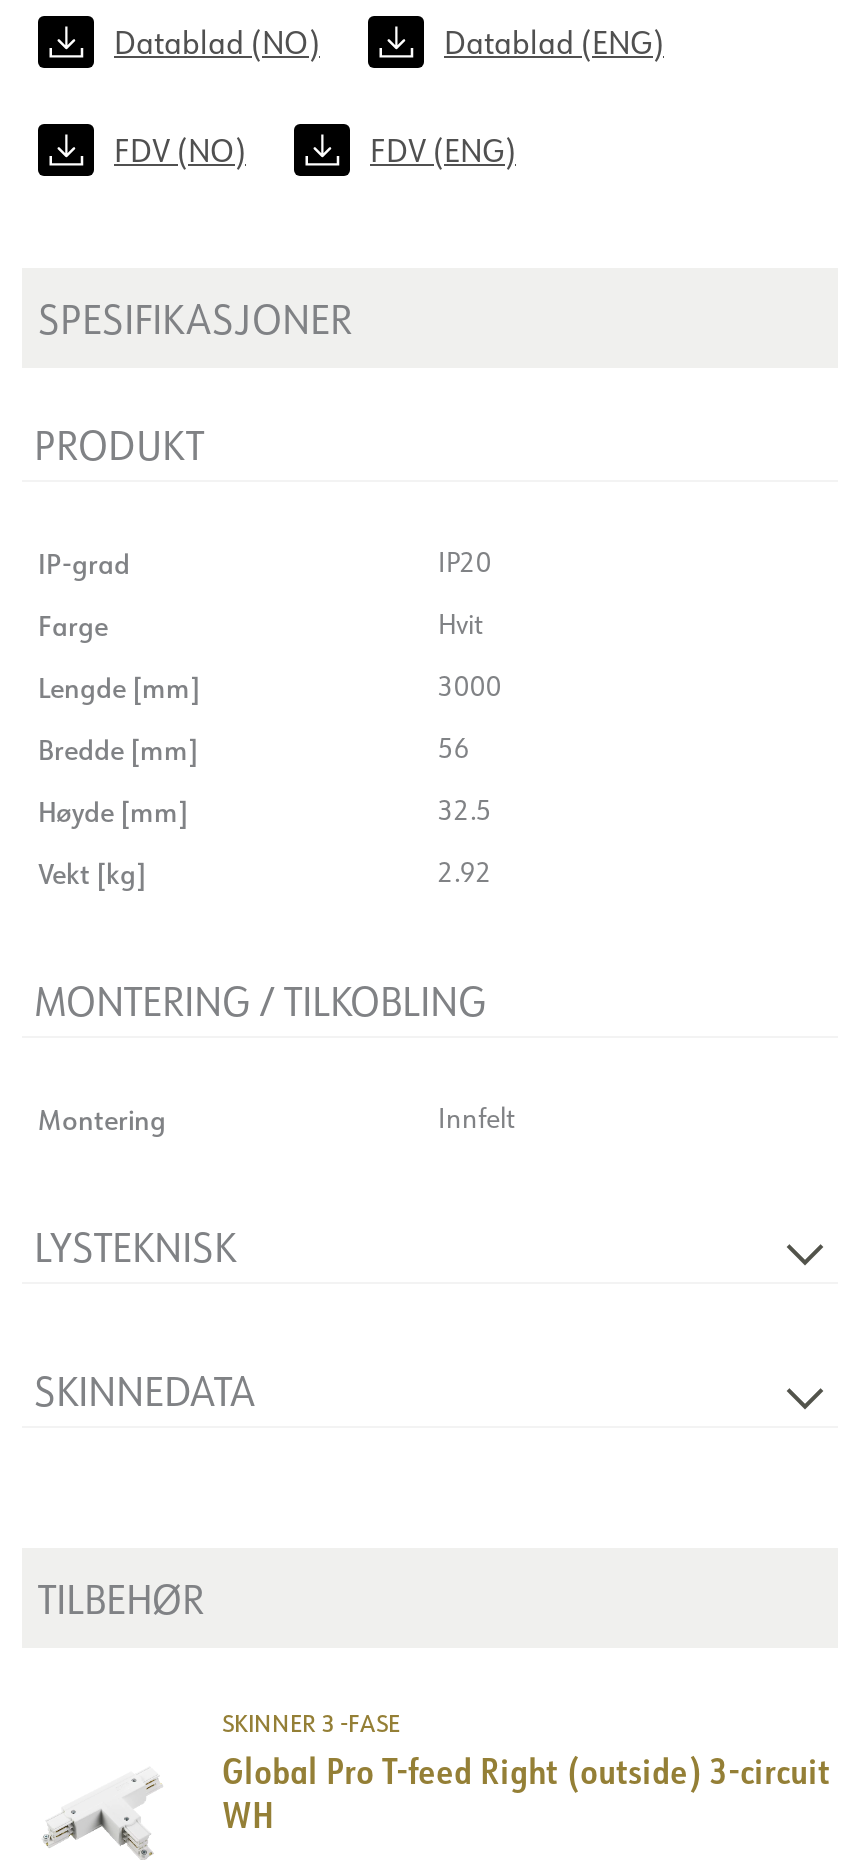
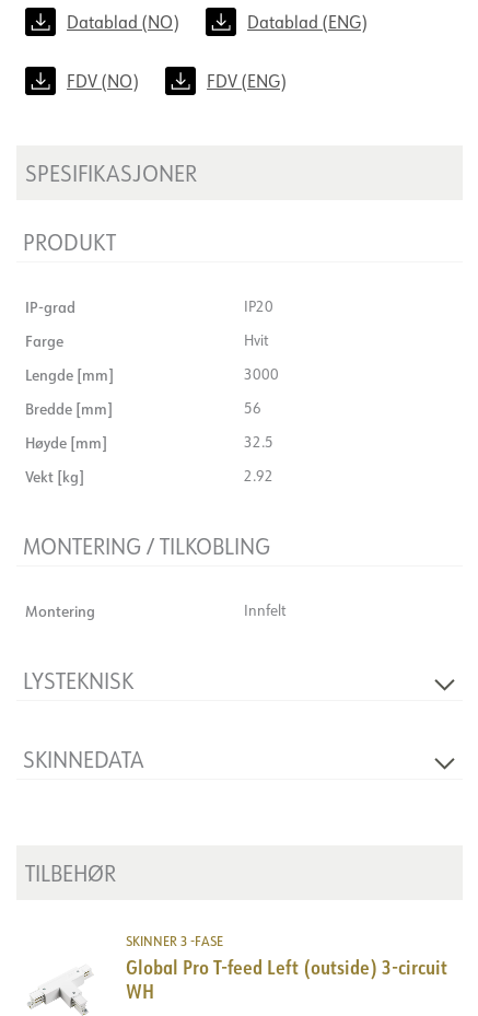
[222,1745,830,1793] Global Pro T-feed Right (outside) 3-circuit -> [126,953,447,980] Global Pro T-feed Left (outside) 3-circuit

